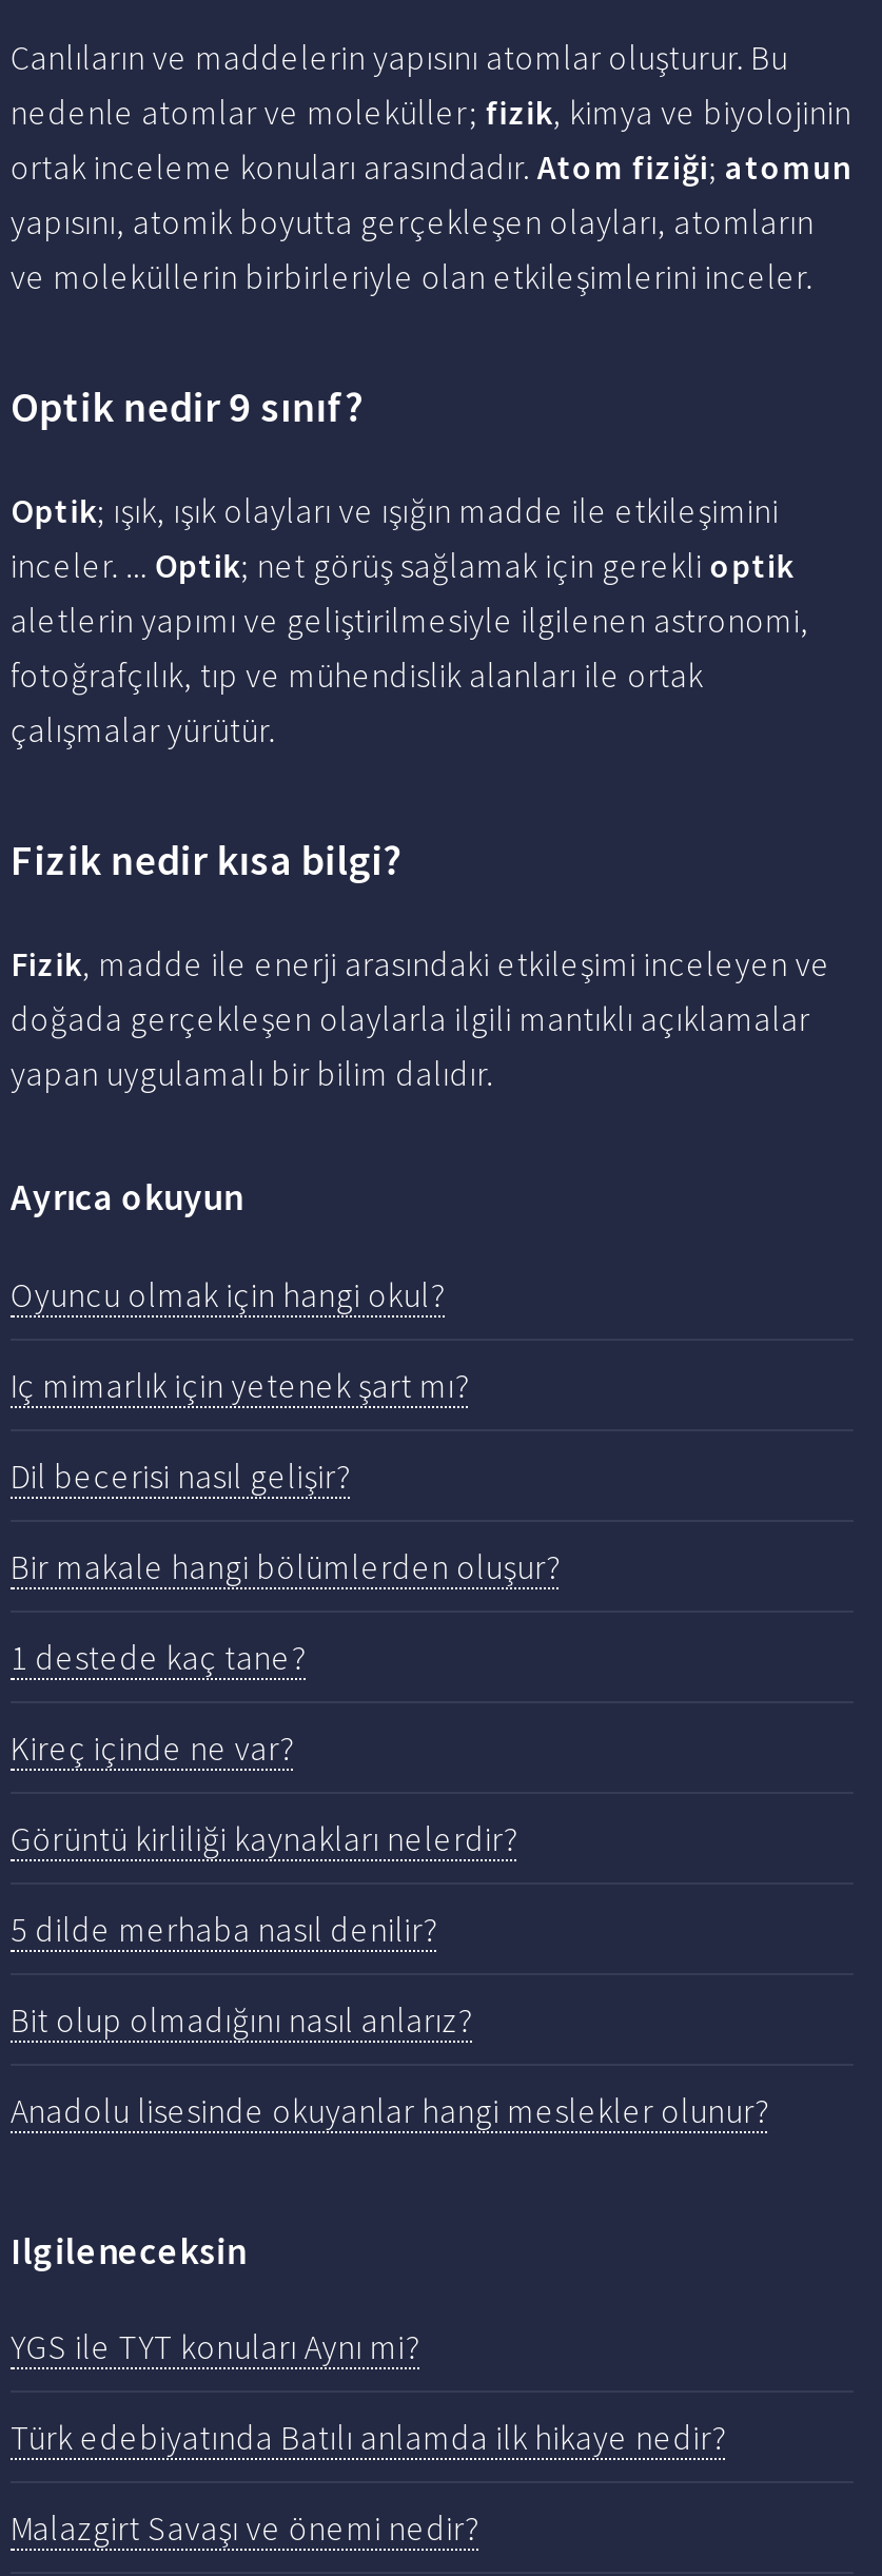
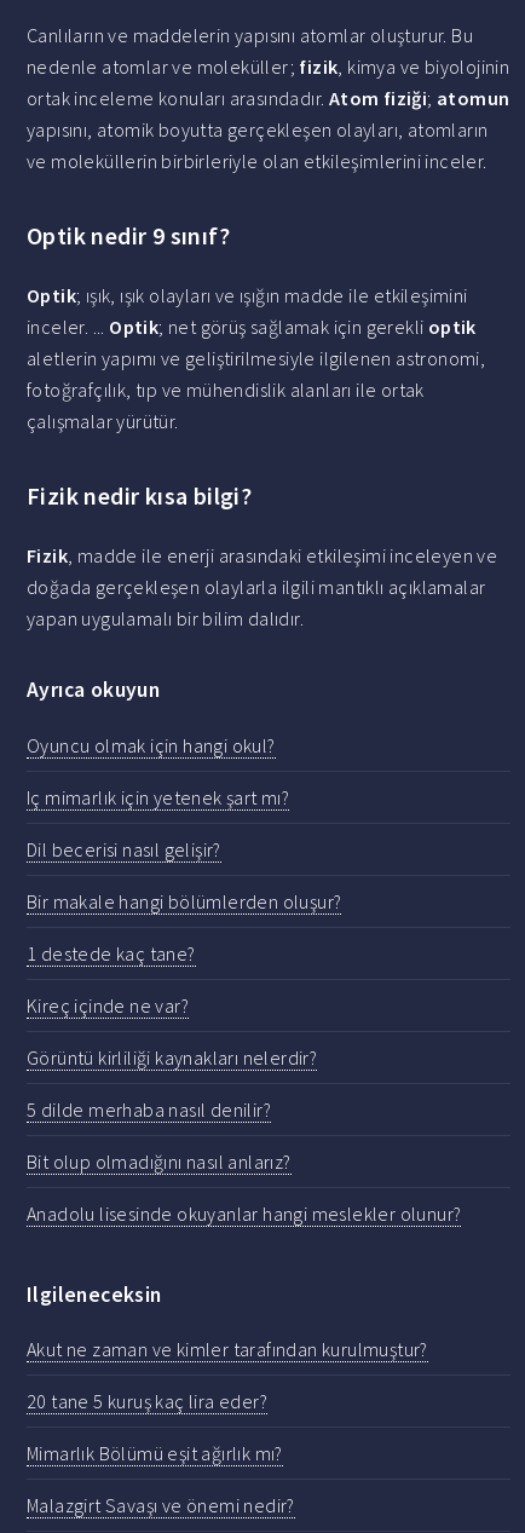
[11,2326,725,2459] YGS ile TYT konuları Aynı mi? | Türk edebiyatında Batılı anlamda ilk hikaye nedir? -> [27,1337,428,1466] Akut ne zaman ve kimler tarafından kurulmuştur? | 20 tane 5 kuruş kaç lira eder? | Mimarlık Bölümü eşit ağırlık mı?

